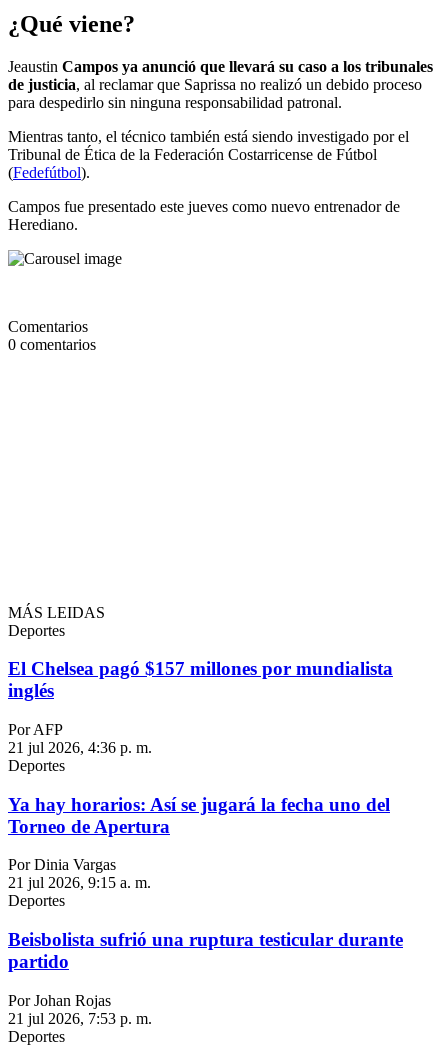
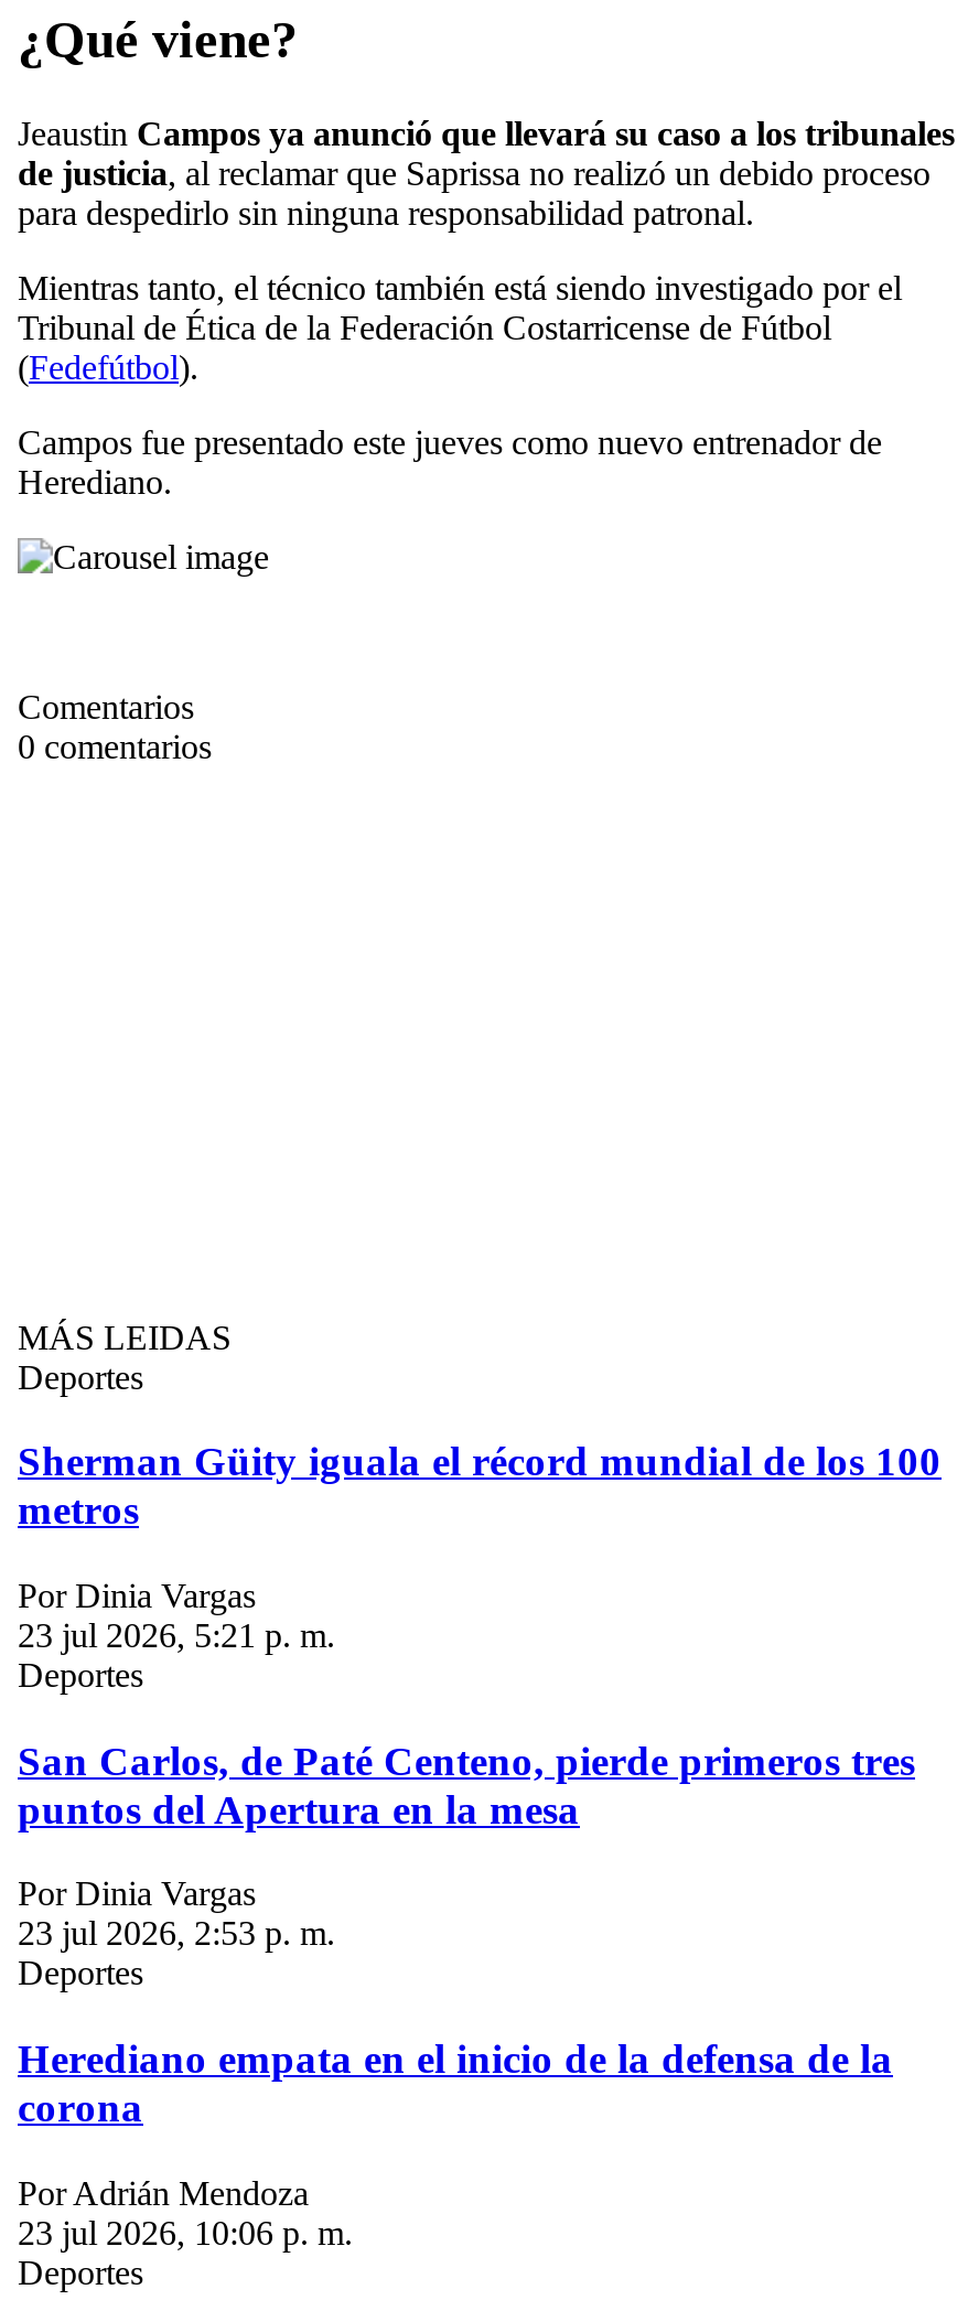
[8,658,393,701] El Chelsea pagó $157 millones por mundialista | inglés -> [18,1438,942,1533] Sherman Güity iguala el récord mundial de los 100 | metros
[8,721,152,756] Por AFP | 21 jul 2026, 4:36 p. m. -> [18,1577,335,1654] Por Dinia Vargas | 23 jul 2026, 5:21 p. m.
[8,794,390,837] Ya hay horarios: Así se jugará la fecha uno del | Torneo de Apertura -> [18,1737,915,1832] San Carlos, de Paté Centeno, pierde primeros tres | puntos del Apertura en la mesa
[8,874,151,891] 21 jul 2026, 9:15 a. m. -> [18,1915,335,1952] 23 jul 2026, 2:53 p. m.
[8,929,403,972] Beisbolista sufrió una ruptura testicular durante | partido -> [18,2036,893,2130] Herediano empata en el inicio de la defensa de la | corona
[8,992,152,1027] Por Johan Rojas | 21 jul 2026, 7:53 p. m. -> [18,2174,353,2251] Por Adrián Mendoza | 23 jul 2026, 10:06 p. m.

